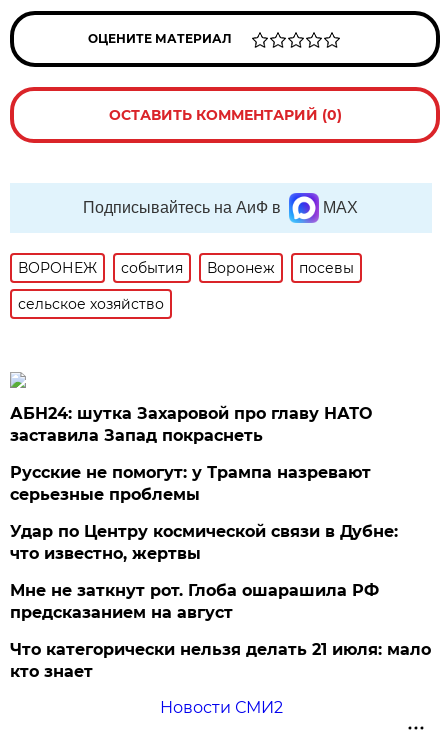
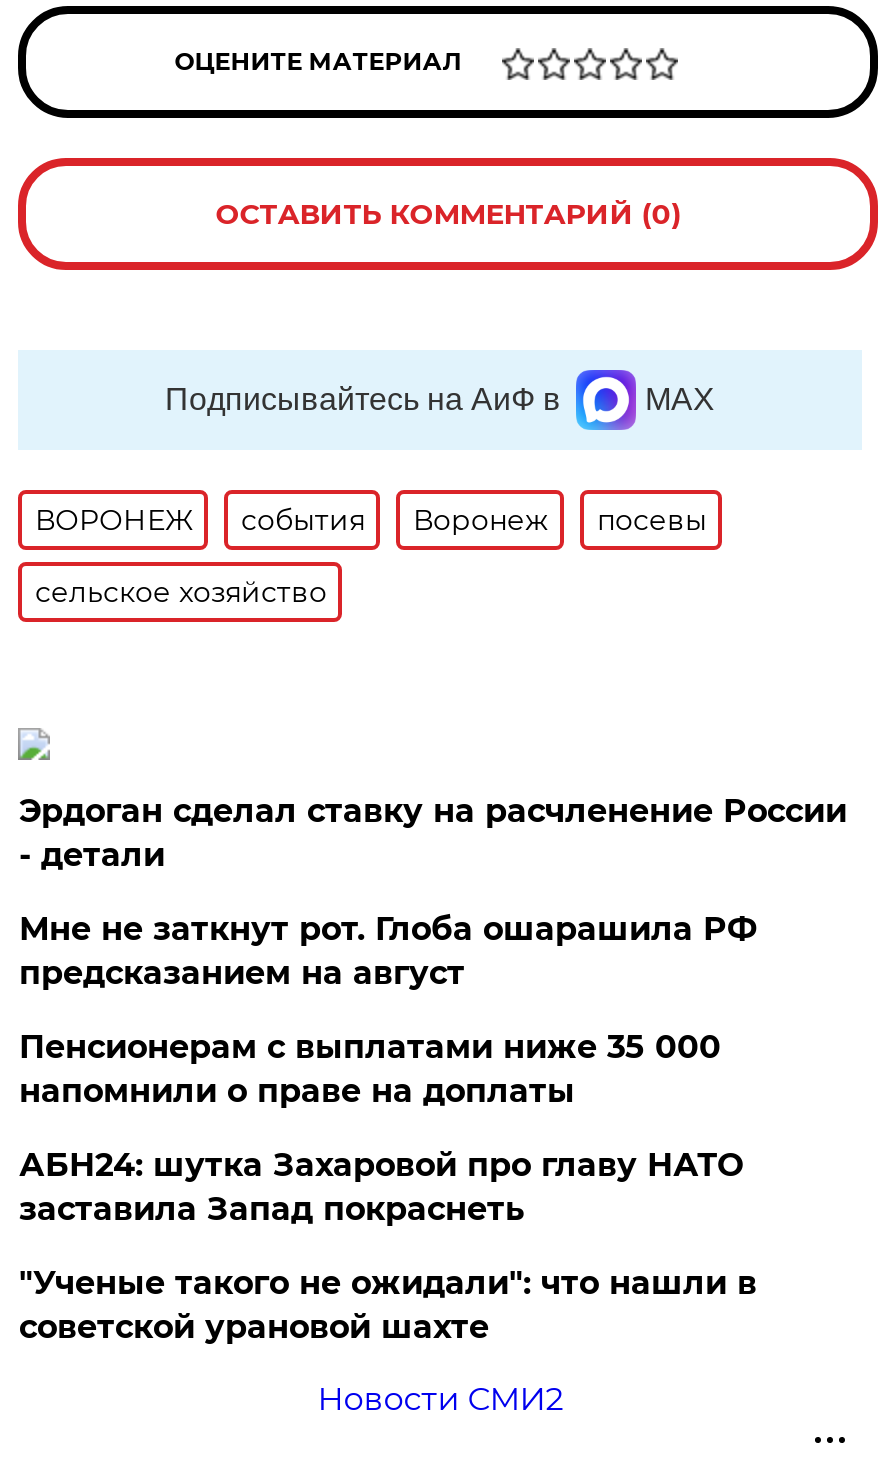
none -> [19,792,847,1110] Эрдоган сделал ставку на расчленение России | - детали | Пенсионерам с выплатами ниже 35 000 | напомнили о праве на доплаты
moved [10,404,372,445] -> [19,1146,743,1228]: АБН24: шутка Захаровой про главу НАТО | заставила Запад покраснеть
[10,463,431,681] Русские не помогут: у Трампа назревают | серьезные проблемы | Удар по Центру космической связи в Дубне: | что известно, жертвы | Что категорически нельзя делать 21 июля: мало | кто знает -> [19,1264,757,1346] "Ученые такого не ожидали": что нашли в | советской урановой шахте
moved [10,581,379,622] -> [19,910,757,992]: Мне не заткнут рот. Глоба ошарашила РФ | предсказанием на август

